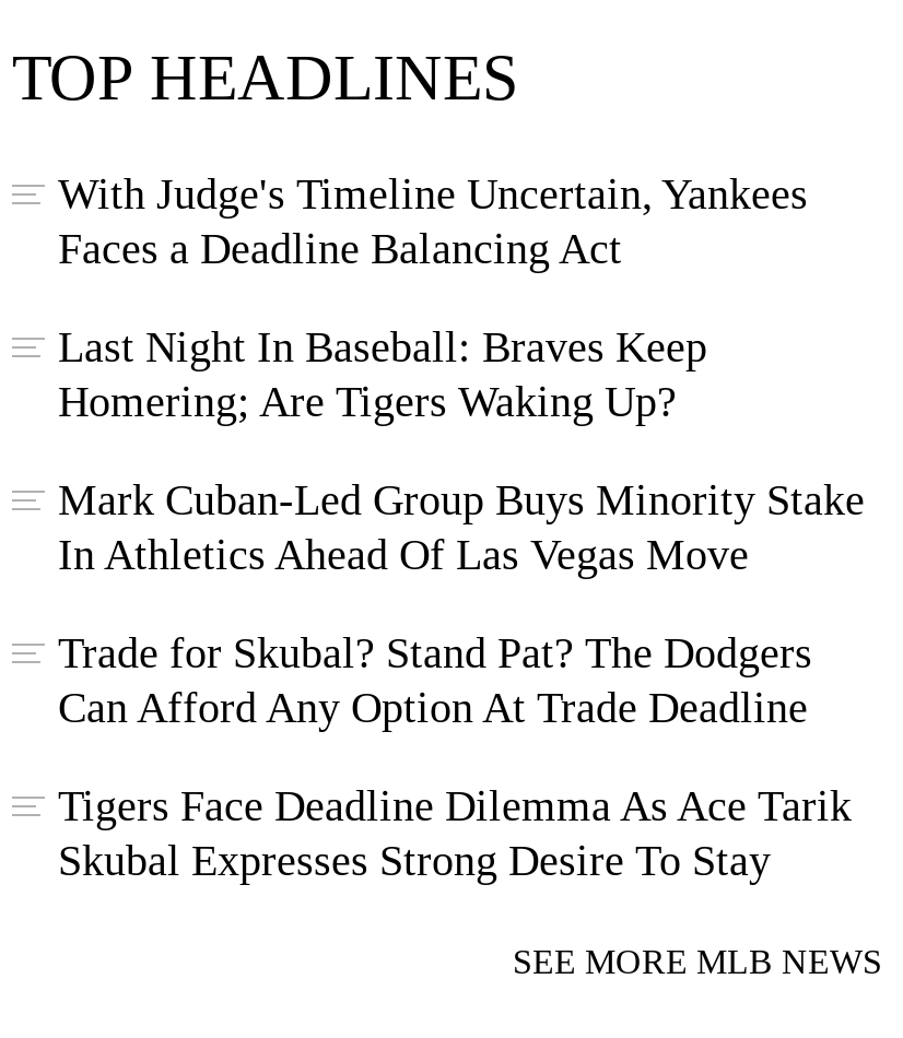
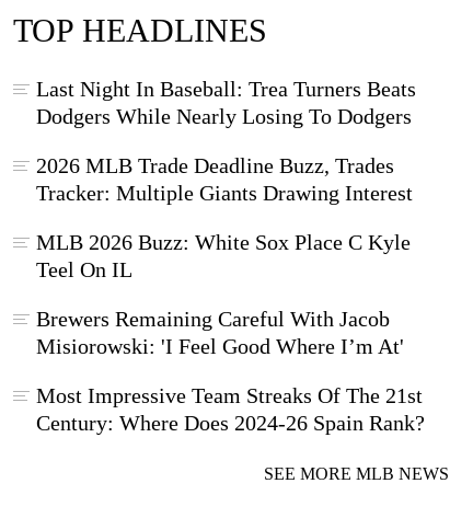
[58,169,808,272] With Judge's Timeline Uncertain, Yankees | Faces a Deadline Balancing Act -> [36,76,416,128] Last Night In Baseball: Trea Turners Beats | Dodgers While Nearly Losing To Dodgers
[58,322,707,425] Last Night In Baseball: Braves Keep | Homering; Are Tigers Waking Up? -> [36,153,413,205] 2026 MLB Trade Deadline Buzz, Trades | Tracker: Multiple Giants Drawing Interest
[58,475,865,578] Mark Cuban-Led Group Buys Minority Stake | In Athletics Ahead Of Las Vegas Move -> [36,230,411,281] MLB 2026 Buzz: White Sox Place C Kyle | Teel On IL
[58,628,812,731] Trade for Skubal? Stand Pat? The Dodgers | Can Afford Any Option At Trade Deadline -> [36,306,404,358] Brewers Remaining Careful With Jacob | Misiorowski: 'I Feel Good Where I’m At'
[58,781,852,884] Tigers Face Deadline Dilemma As Ace Tarik | Skubal Expresses Strong Desire To Stay -> [36,383,425,435] Most Impressive Team Streaks Of The 21st | Century: Where Does 2024-26 Spain Rank?

